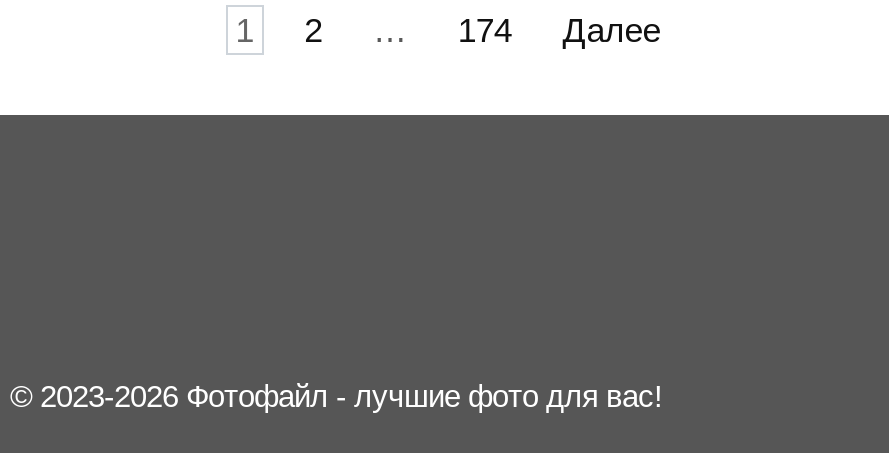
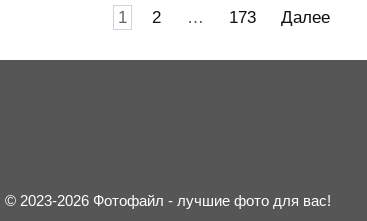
[458,11,512,49] 174 -> [229,8,256,27] 173

